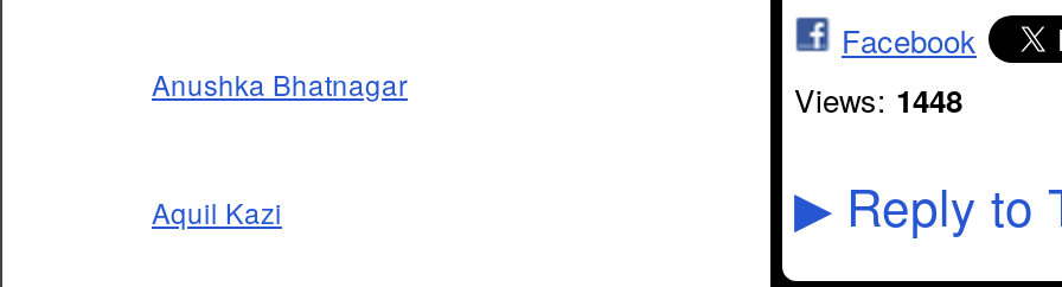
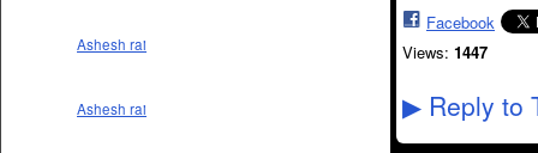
[152,65,408,103] Anushka Bhatnagar -> [77,35,147,54] Ashesh rai
[794,76,962,121] Views: 1448 -> [402,40,488,63] Views: 1447
[152,194,282,231] Aquil Kazi -> [77,99,147,118] Ashesh rai

